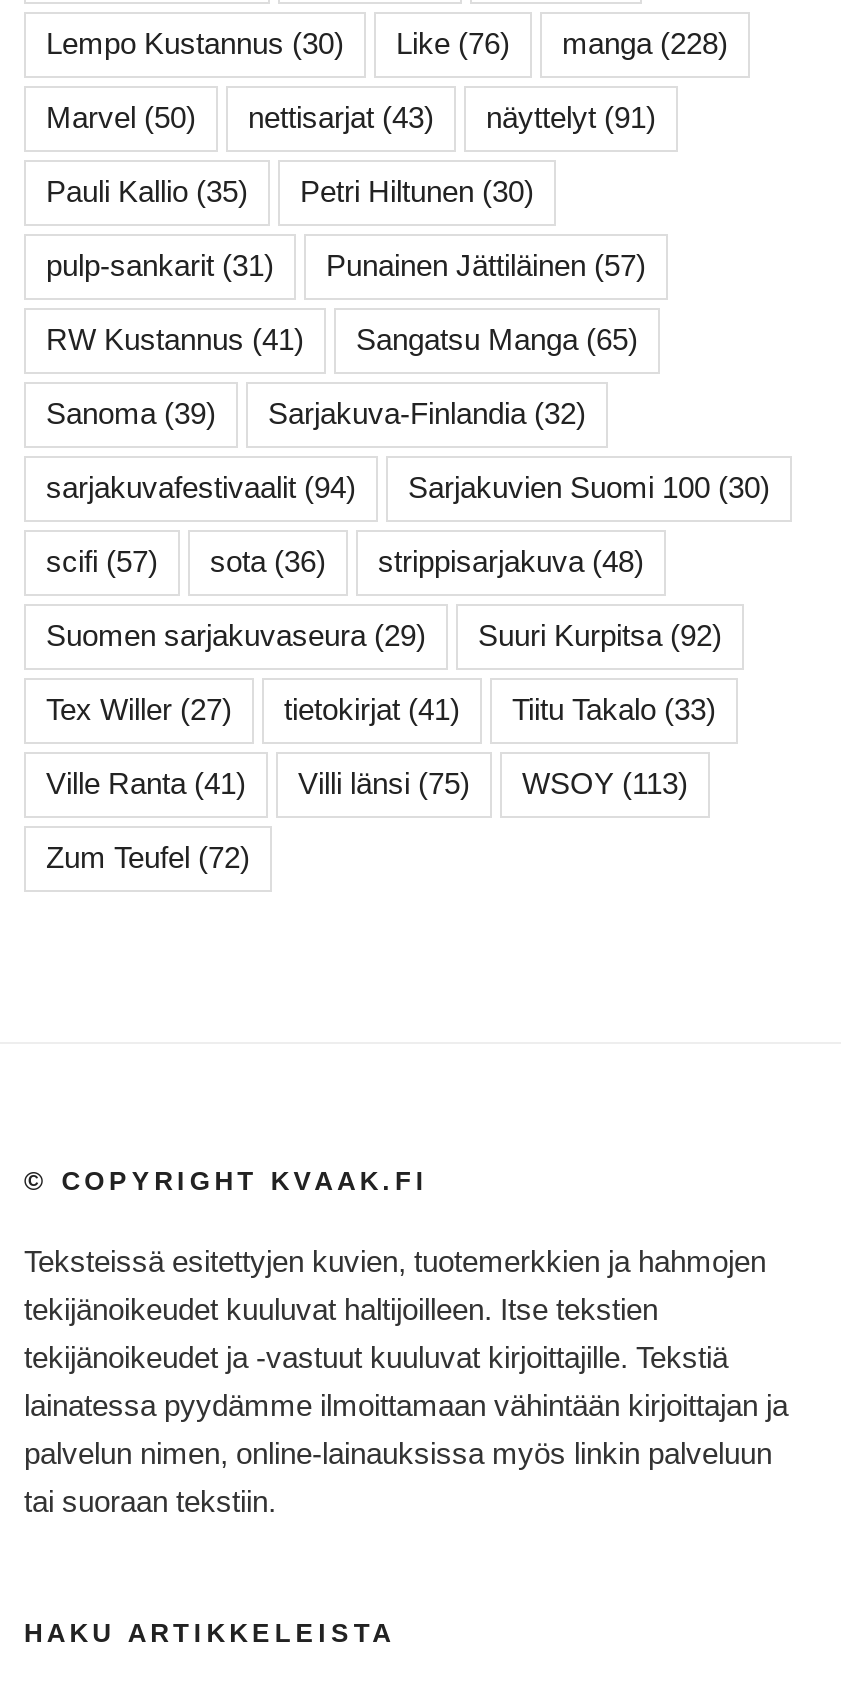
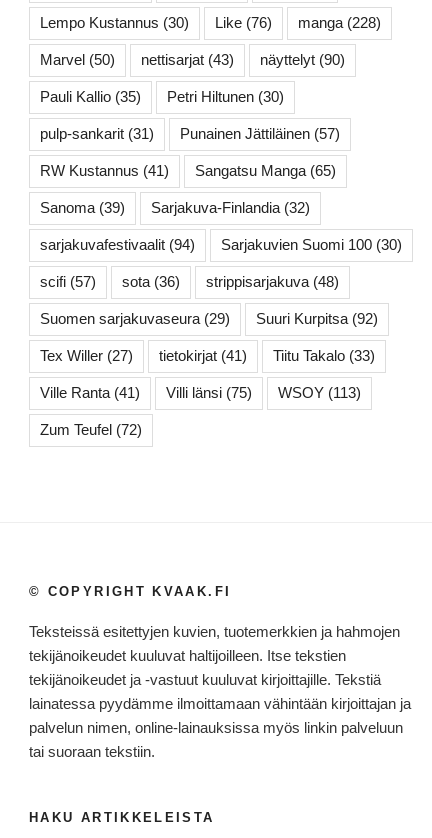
[46,100,656,134] Marvel (50) nettisarjat (43) näyttelyt (91) -> [40,51,345,68] Marvel (50) nettisarjat (43) näyttelyt (90)

